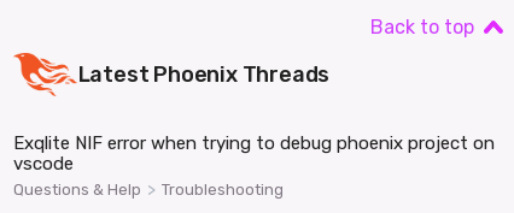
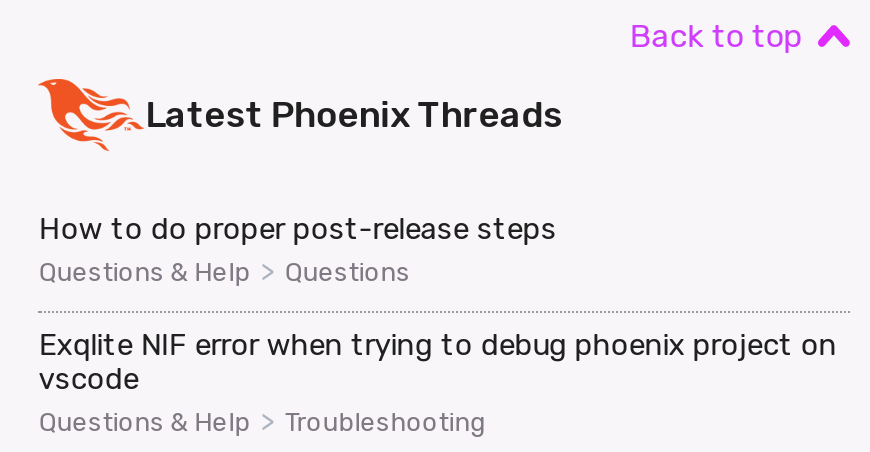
none -> [38,211,556,289] How to do proper post-release steps | Questions & Help > Questions

